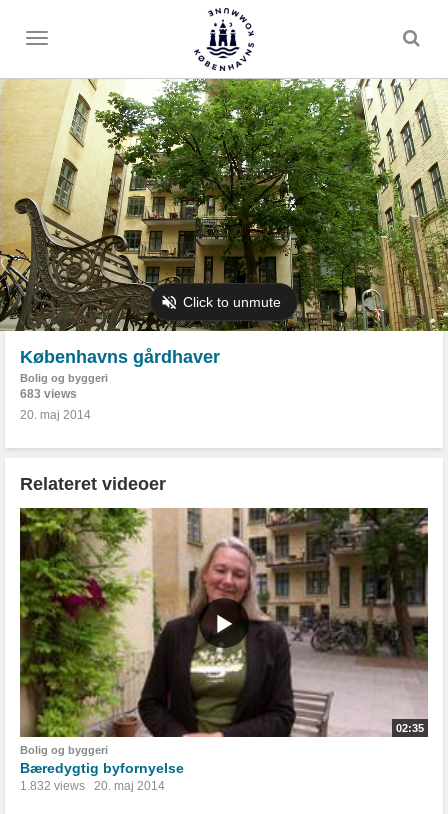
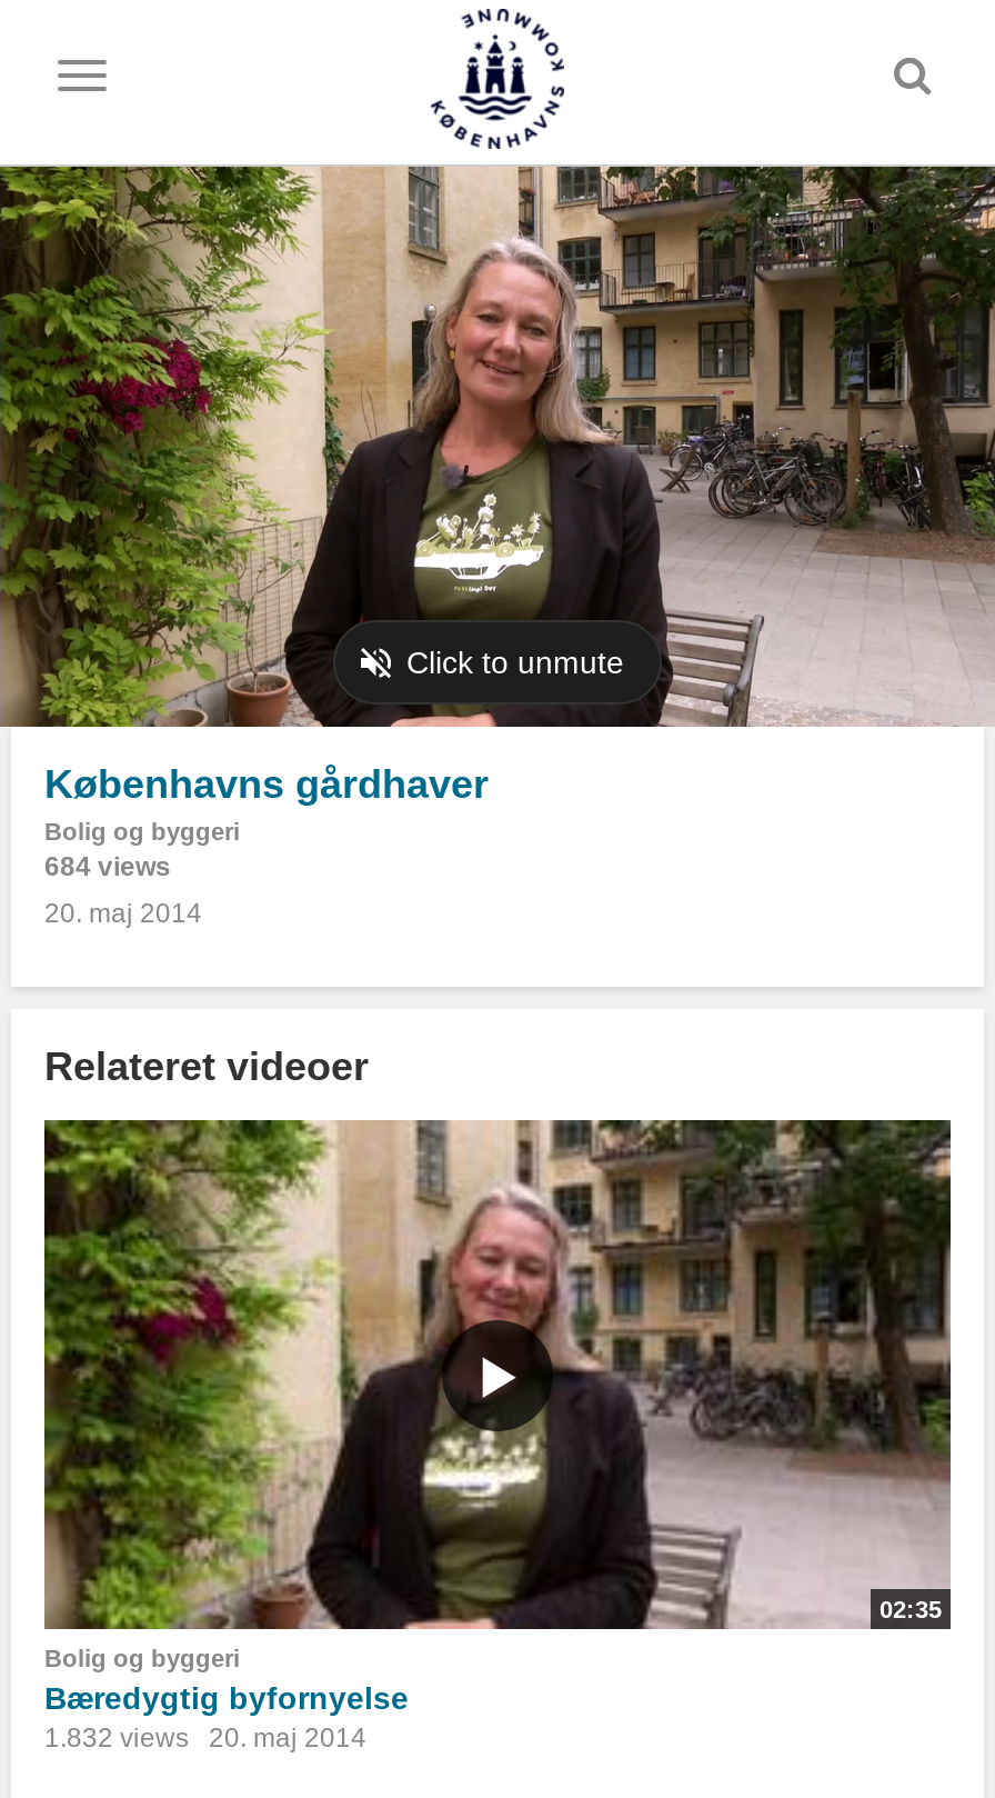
[3,78,445,332] [image] -> [7,164,988,729] [image]
[20,387,77,401] 683 views -> [44,851,171,882] 684 views

